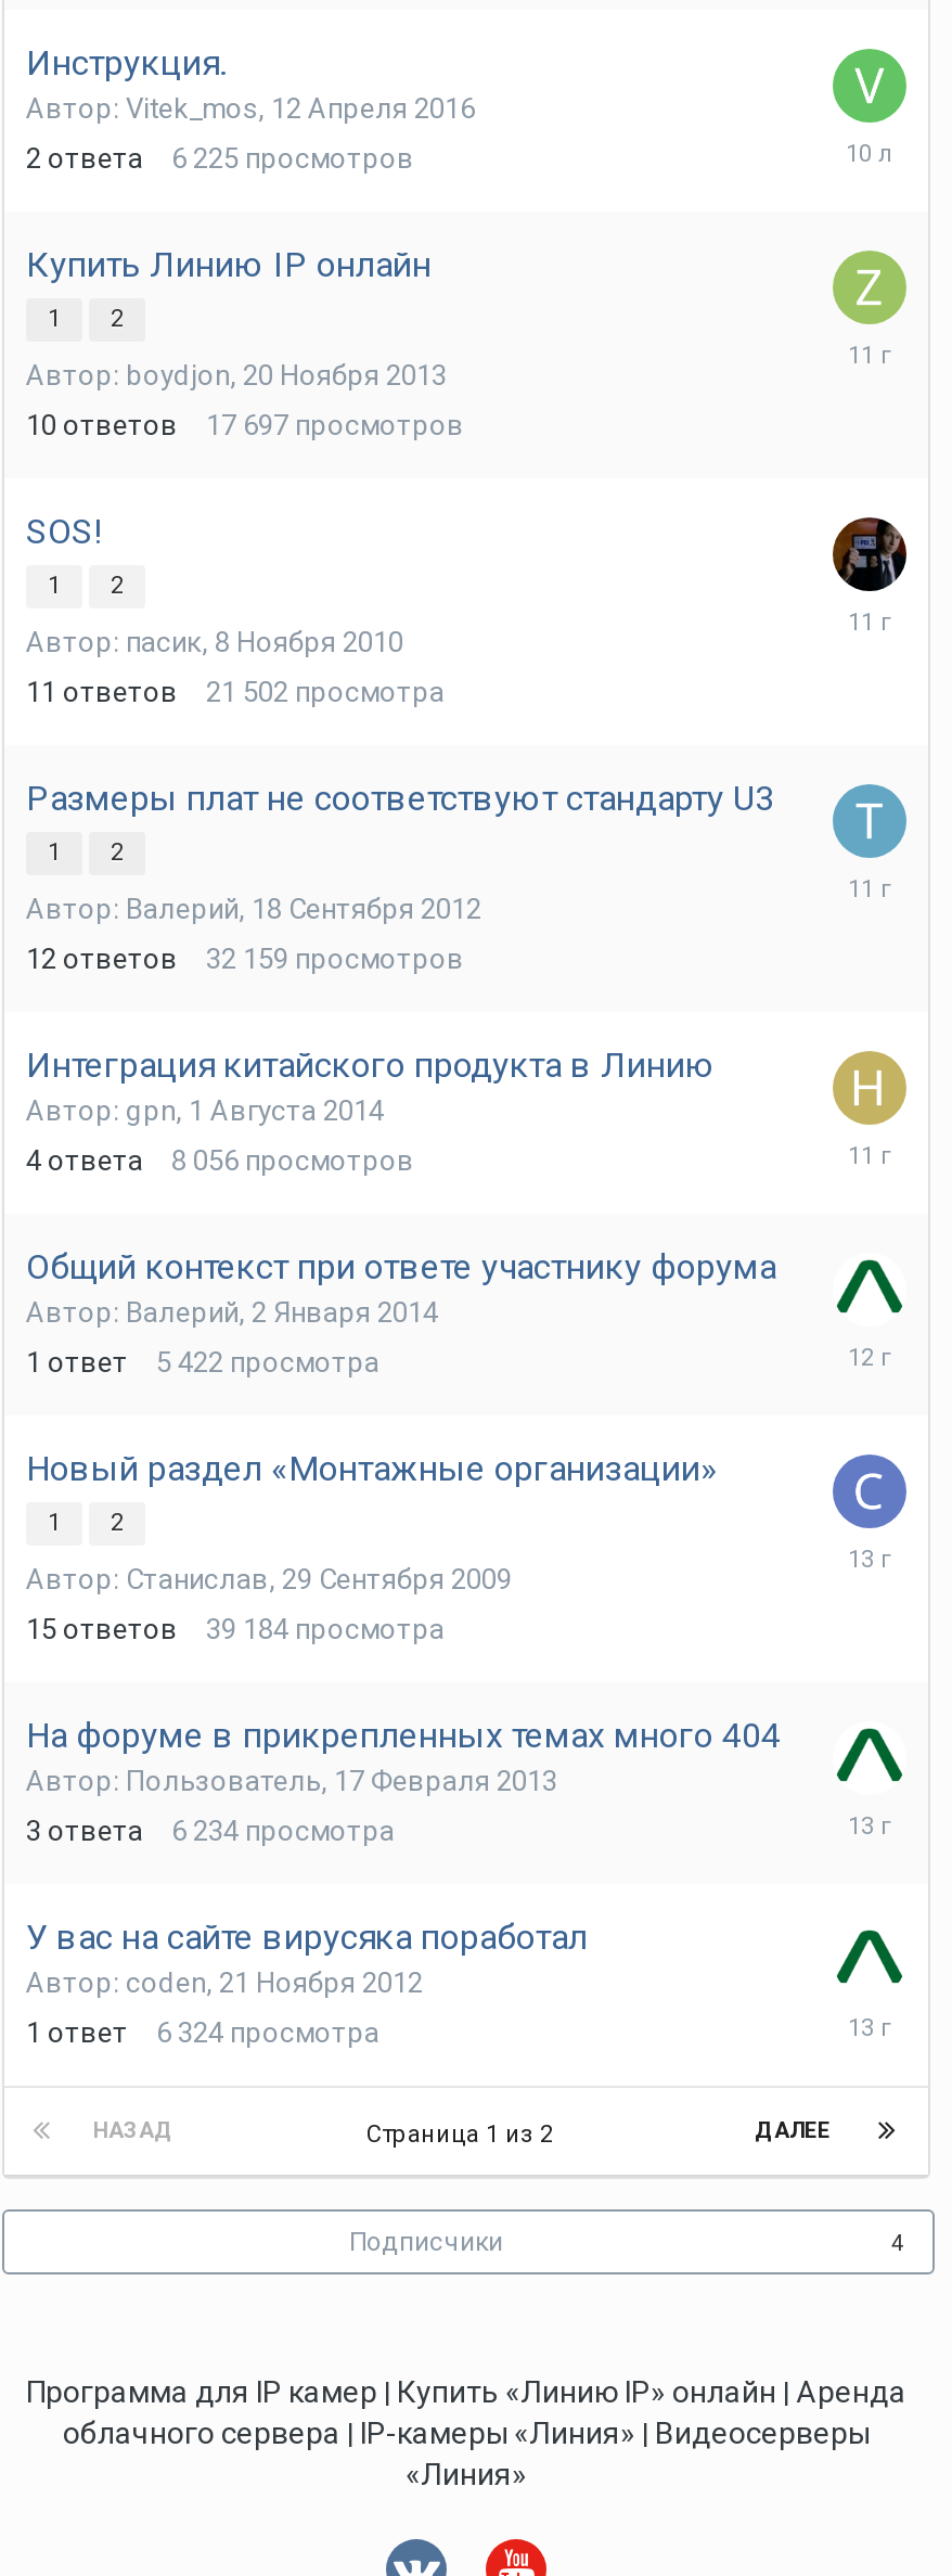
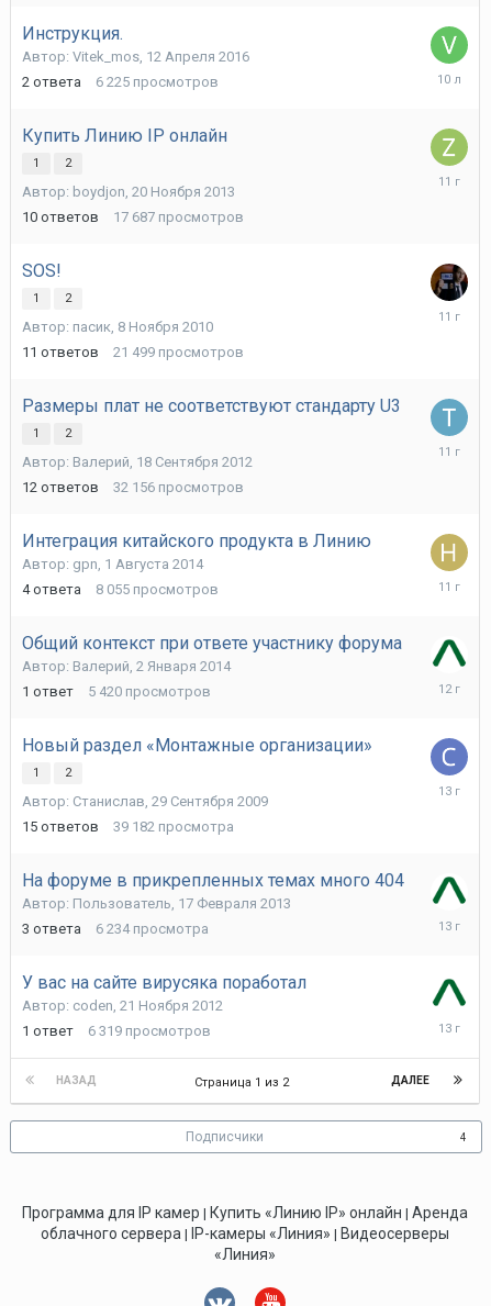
[26,410,464,442] 10 ответов 17 697 просмотров -> [22,209,244,226] 10 ответов 17 687 просмотров
[26,677,445,709] 11 ответов 21 502 просмотра -> [22,344,244,361] 11 ответов 21 499 просмотров
[26,943,464,976] 12 ответов 32 159 просмотров -> [22,479,244,496] 12 ответов 32 156 просмотров
[26,1145,414,1178] 4 ответа 8 056 просмотров -> [22,581,219,598] 4 ответа 8 055 просмотров
[26,1347,379,1379] 1 ответ 5 422 просмотра -> [22,684,211,700] 1 ответ 5 420 просмотров
[26,1614,445,1646] 15 ответов 39 184 просмотра -> [22,819,234,835] 15 ответов 39 182 просмотра
[26,2017,379,2050] 1 ответ 6 324 просмотра -> [22,1023,211,1040] 1 ответ 6 319 просмотров

